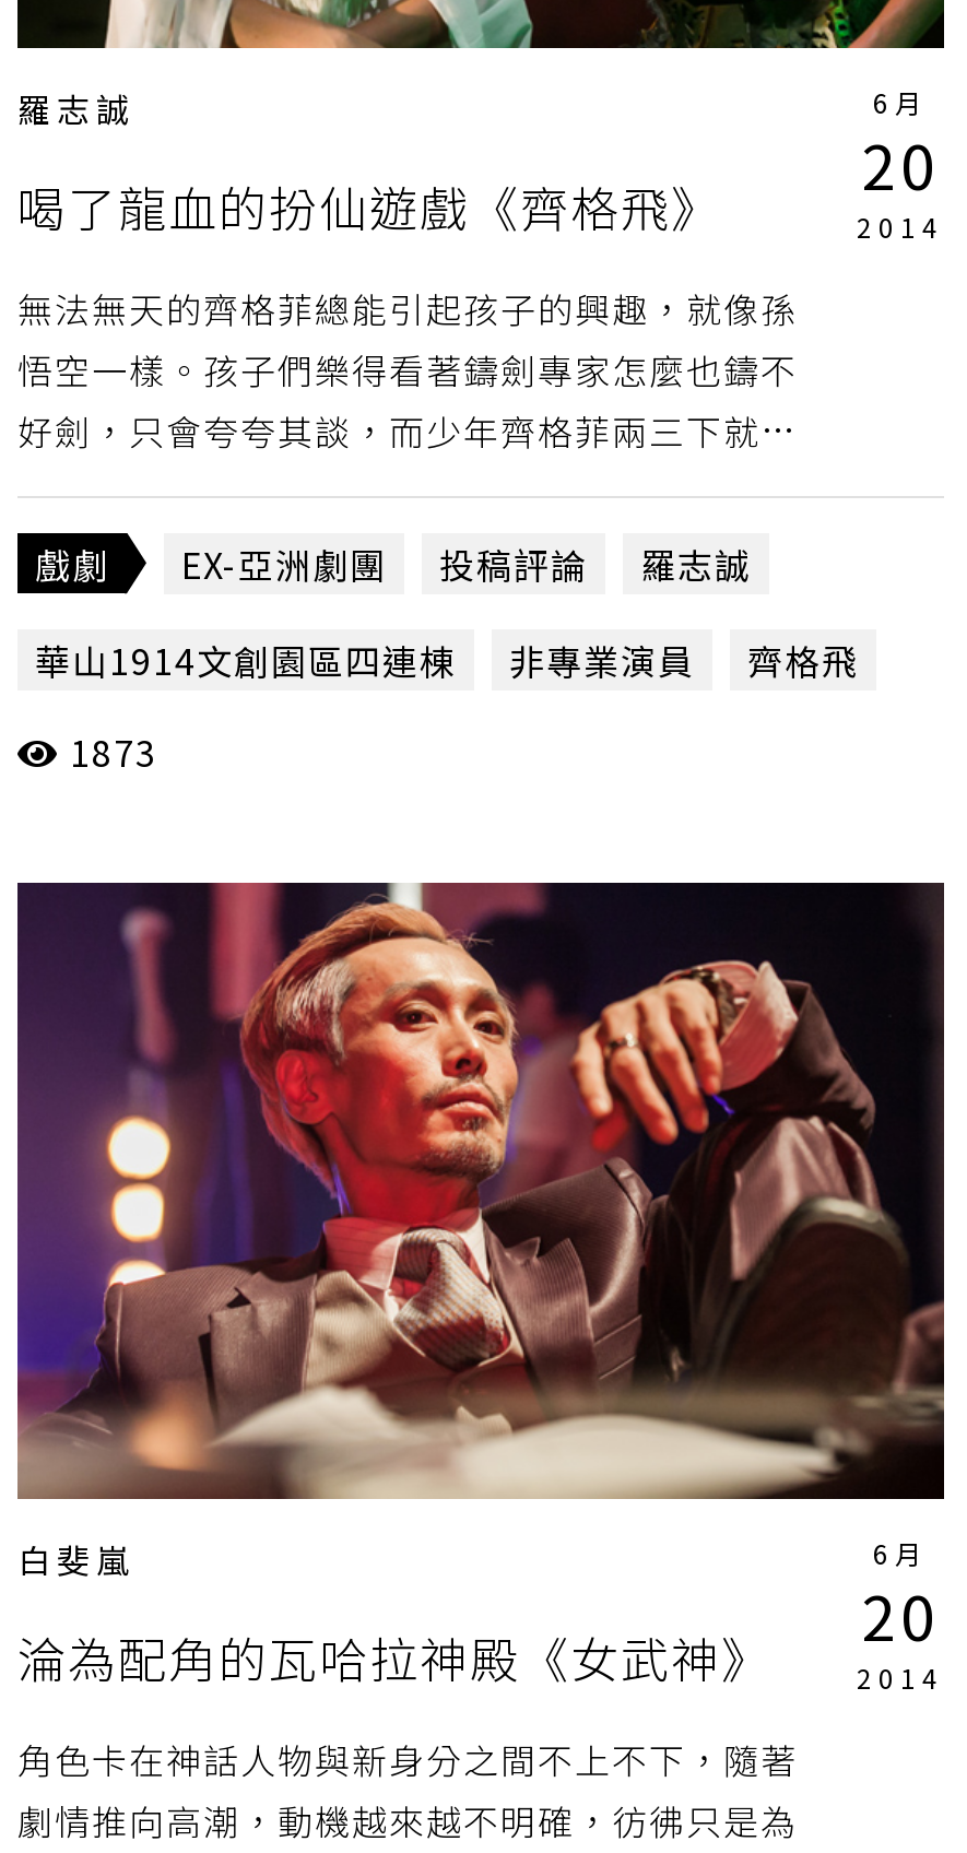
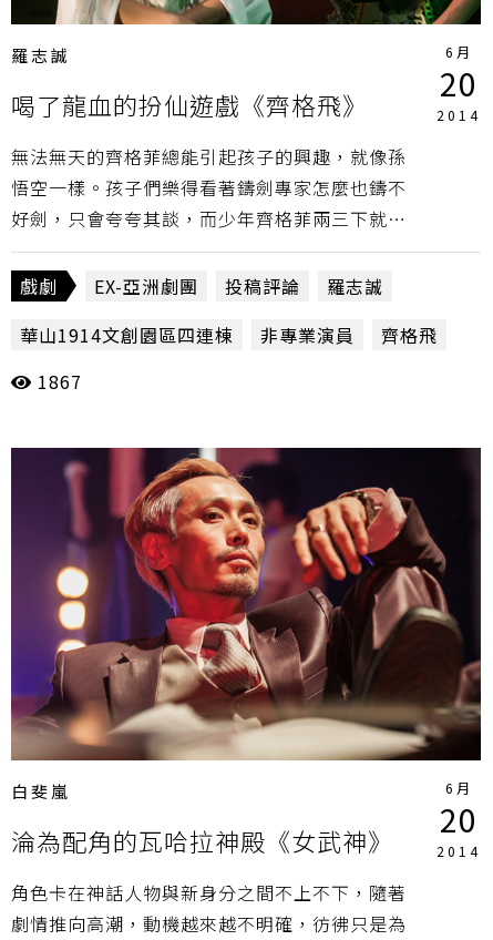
[70,725,157,777] 1873 -> [38,368,82,394] 1867

